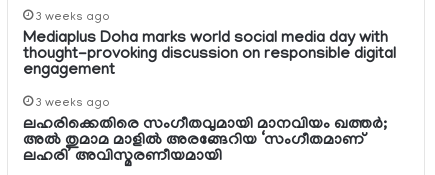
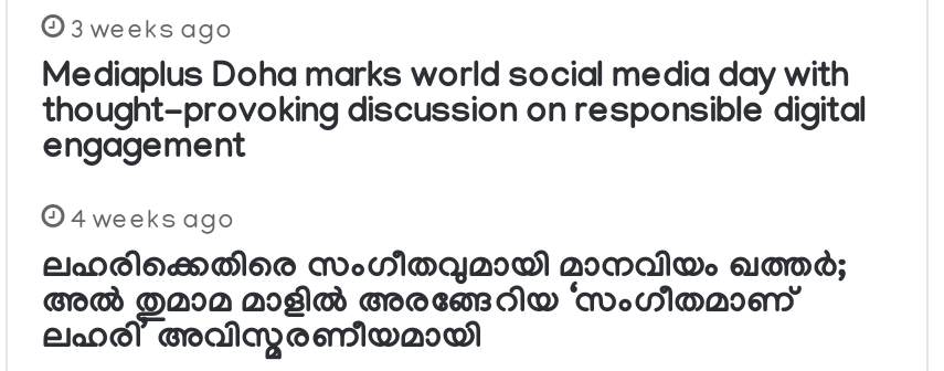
[36,96,110,109] 3 weeks ago -> [70,206,236,235] 4 weeks ago

